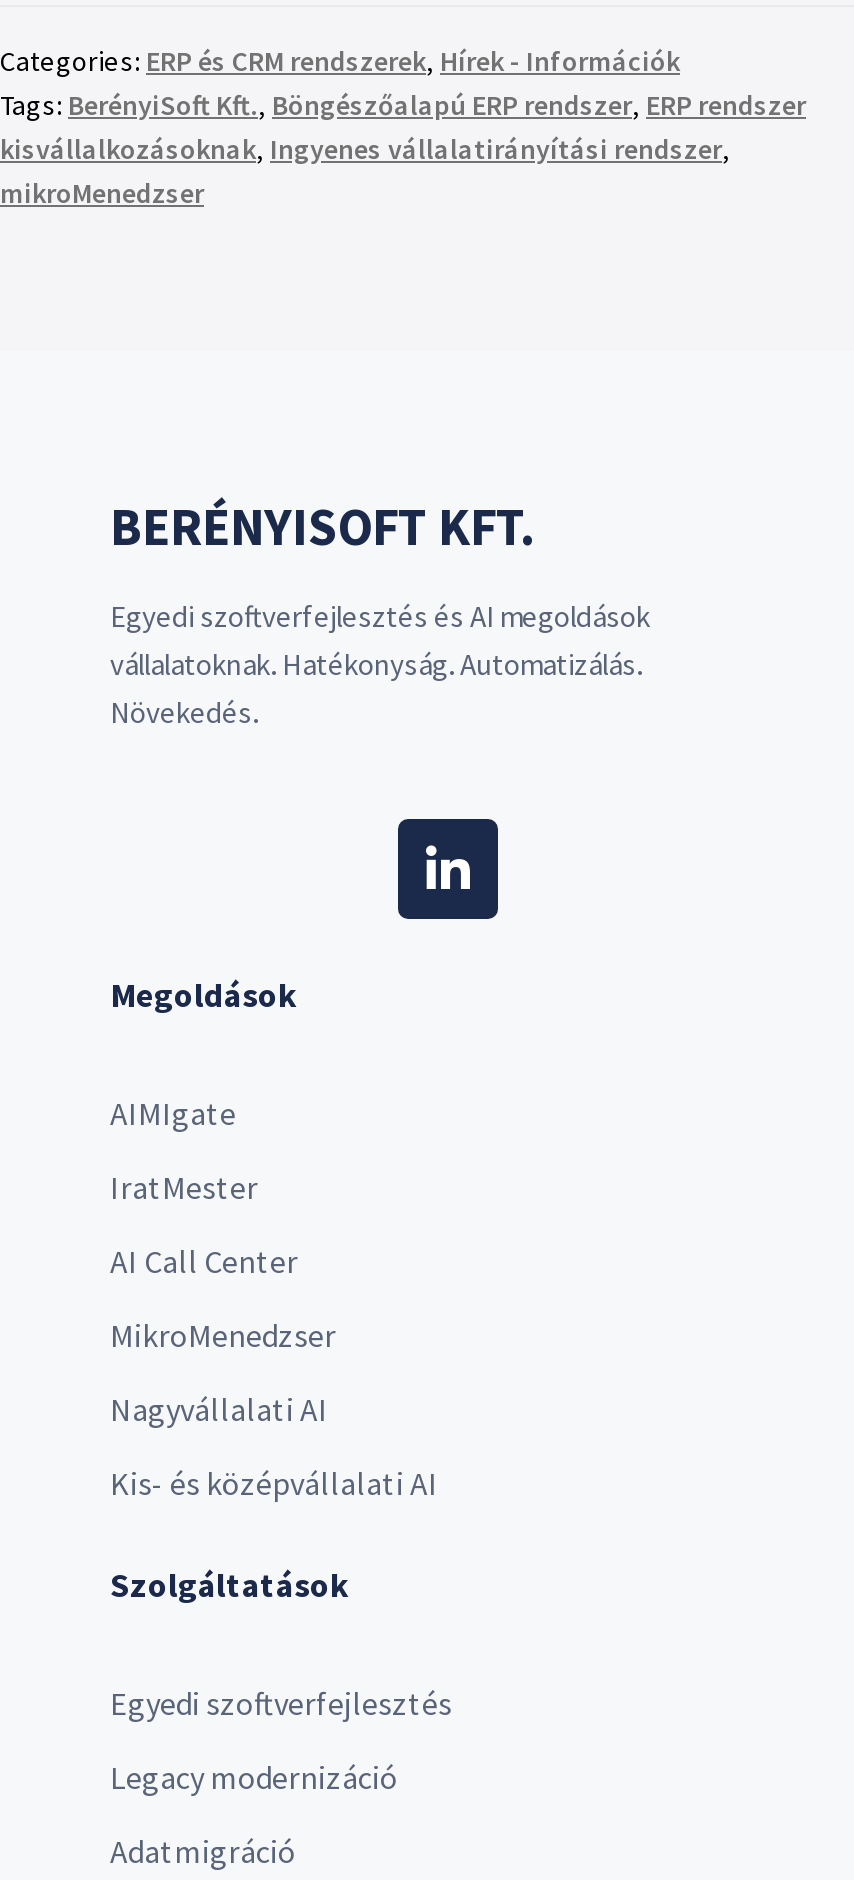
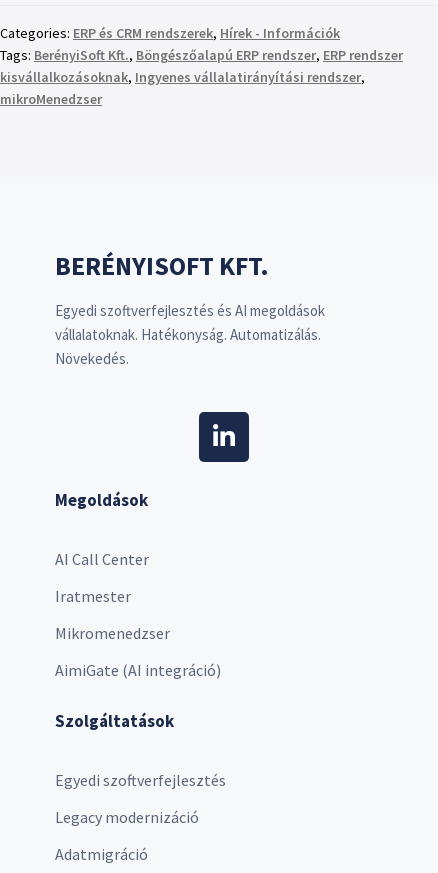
[110,1093,258,1207] AIMIgate | IratMester -> none
[110,1315,336,1355] MikroMenedzser -> [55,586,131,606] Iratmester
[110,1389,328,1429] Nagyvállalati AI -> [55,623,170,643] Mikromenedzser
[110,1463,438,1503] Kis- és középvállalati AI -> [55,660,221,680] AimiGate (AI integráció)

